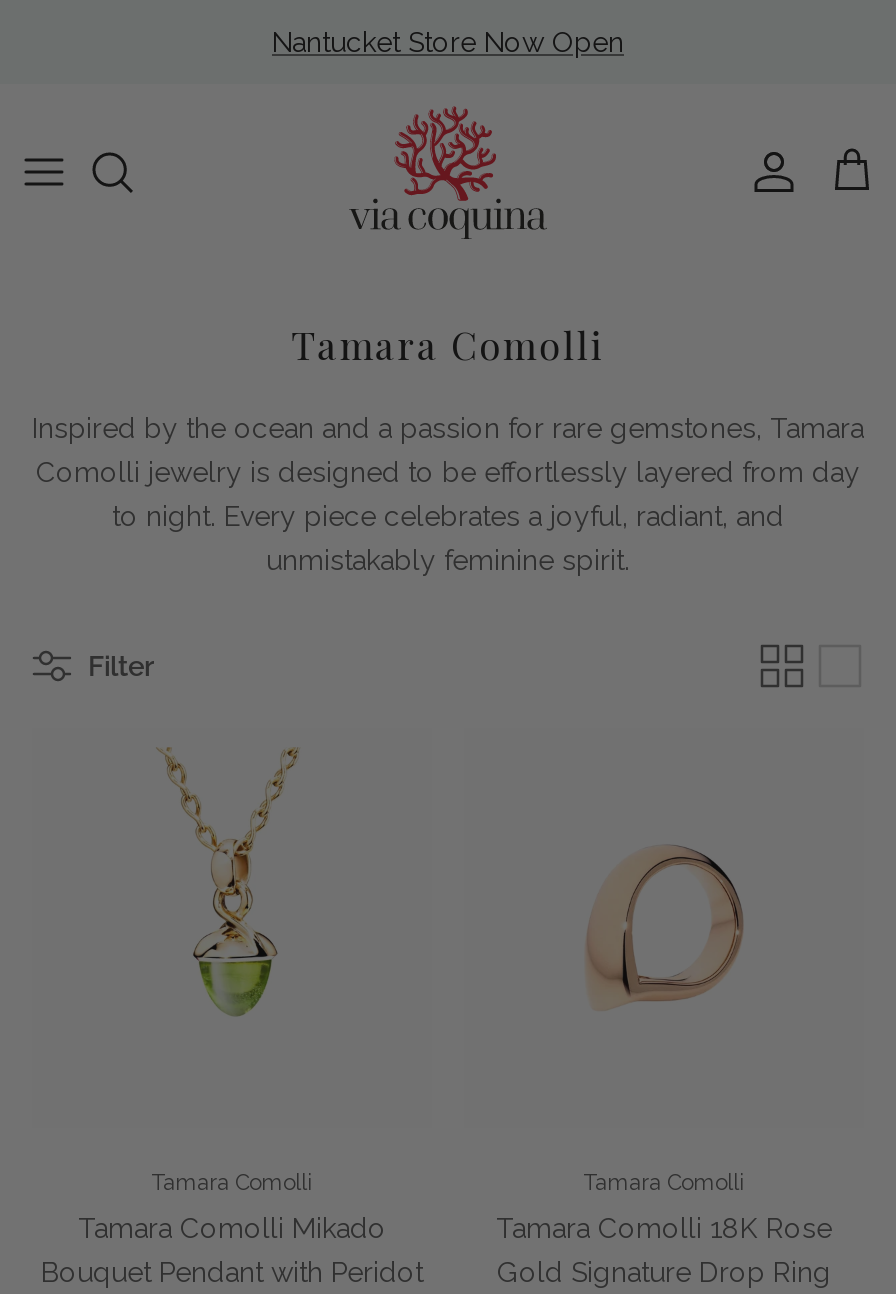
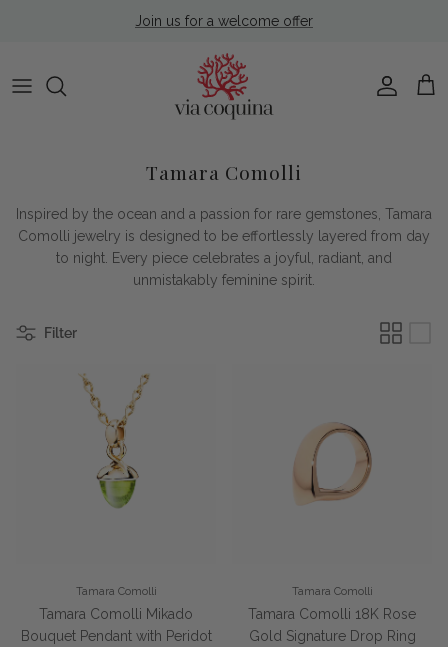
none -> [135,13,313,29] Join us for a welcome offer

